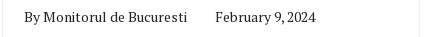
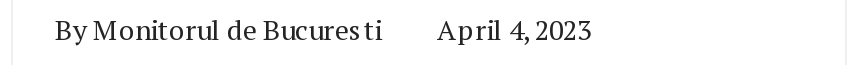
[24,7,315,26] ByMonitorul de Bucuresti February 9, 2024 -> [55,10,591,48] ByMonitorul de Bucuresti April 4, 2023

